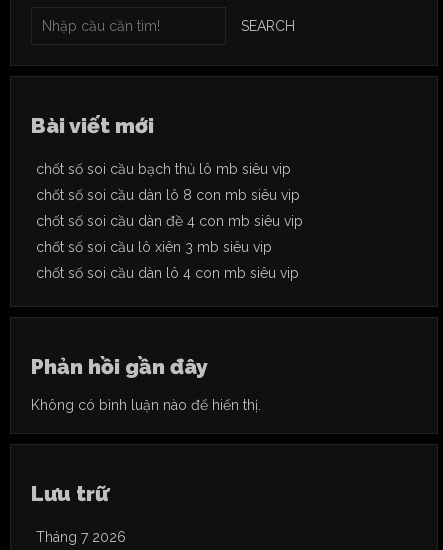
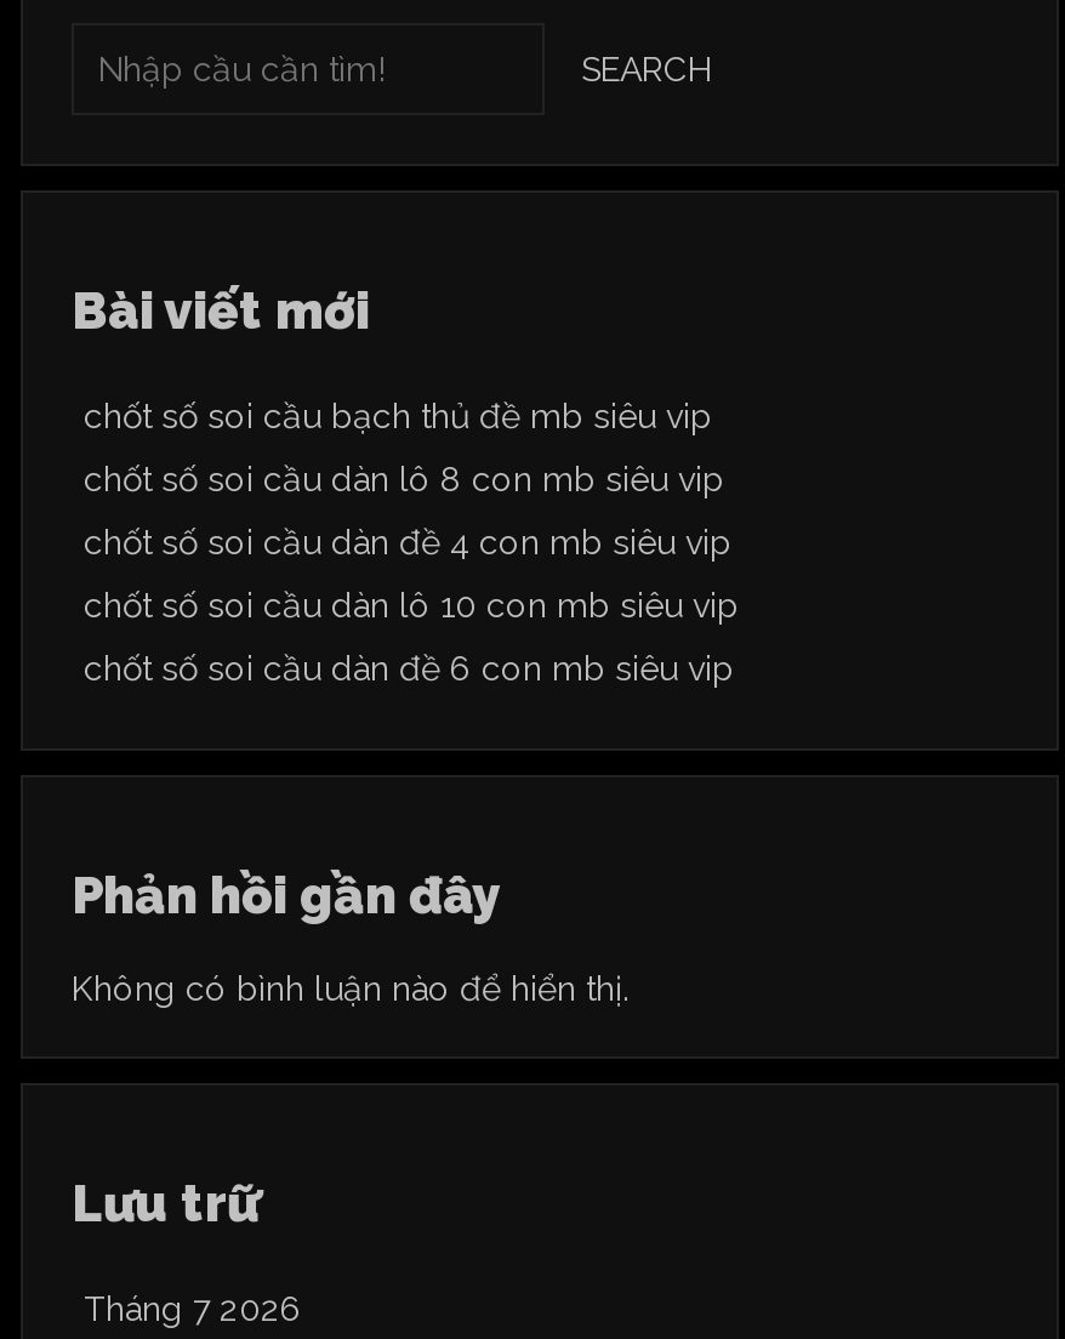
[36,161,291,177] chốt số soi cầu bạch thủ lô mb siêu vip -> [84,396,712,435] chốt số soi cầu bạch thủ đề mb siêu vip
[36,239,272,255] chốt số soi cầu lô xiên 3 mb siêu vip -> [84,585,739,624] chốt số soi cầu dàn lô 10 con mb siêu vip
[36,265,299,281] chốt số soi cầu dàn lô 4 con mb siêu vip -> [84,648,734,687] chốt số soi cầu dàn đề 6 con mb siêu vip

